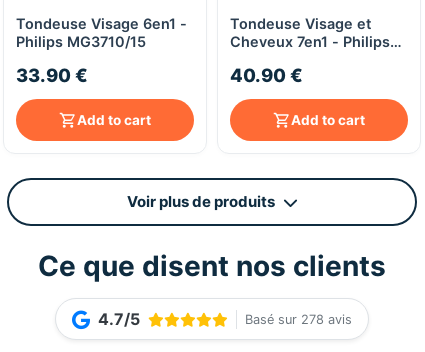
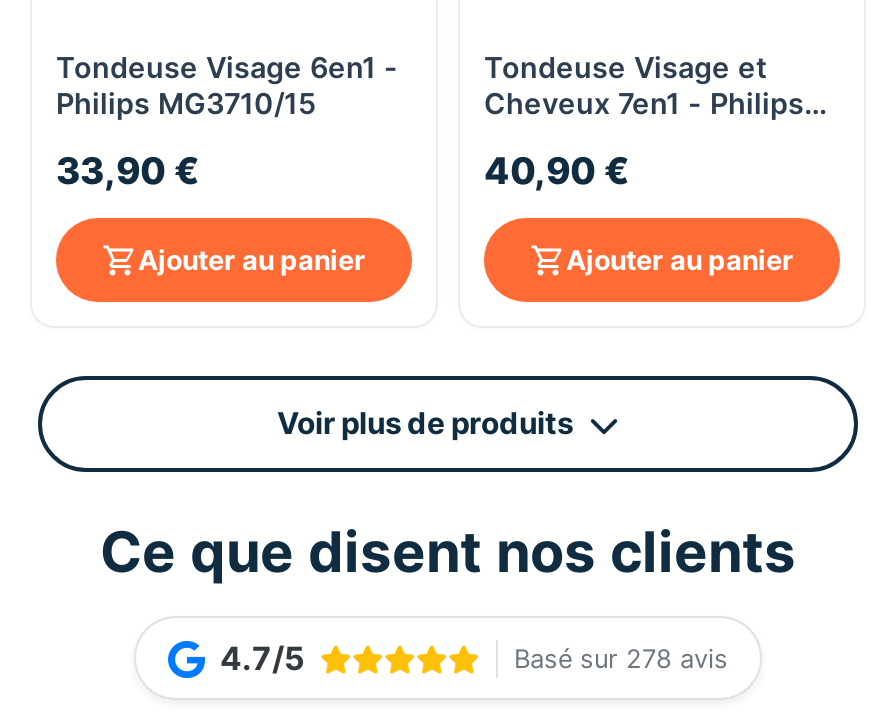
[16,64,88,86] 33.90 € -> [56,148,200,192] 33,90 €
[230,64,303,86] 40.90 € -> [484,148,630,192] 40,90 €
[77,112,151,128] Add to cart -> [138,244,366,276] Ajouter au panier
[291,112,365,128] Add to cart -> [566,244,794,276] Ajouter au panier

